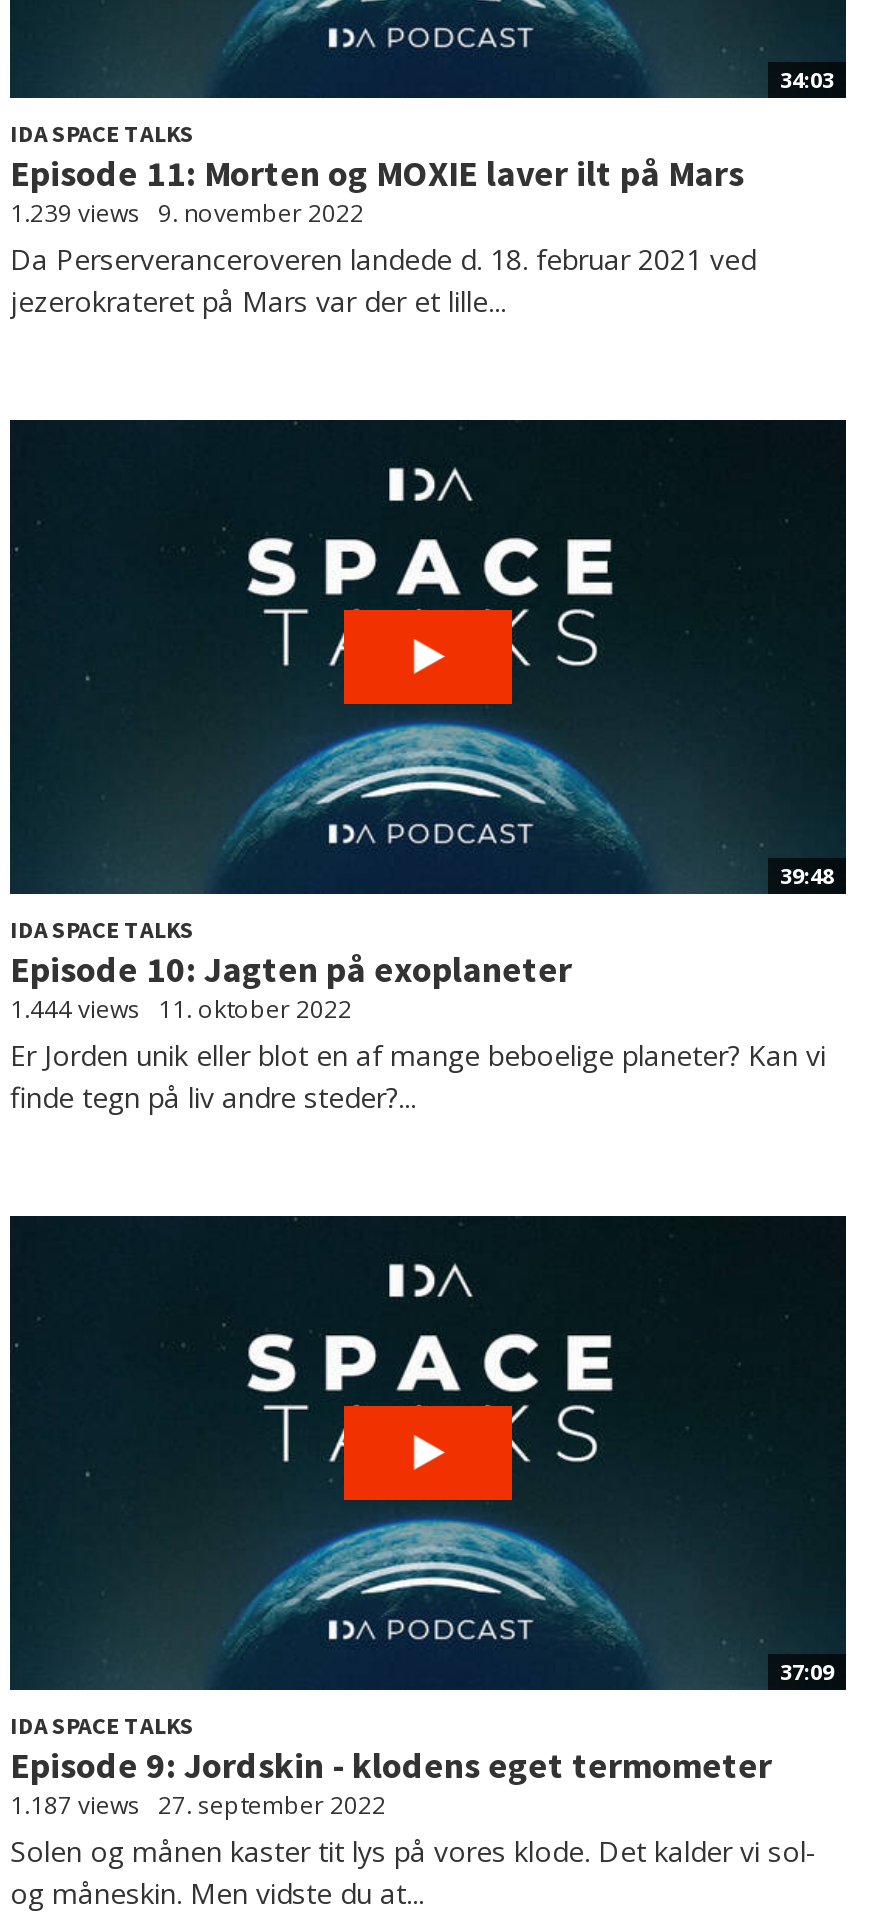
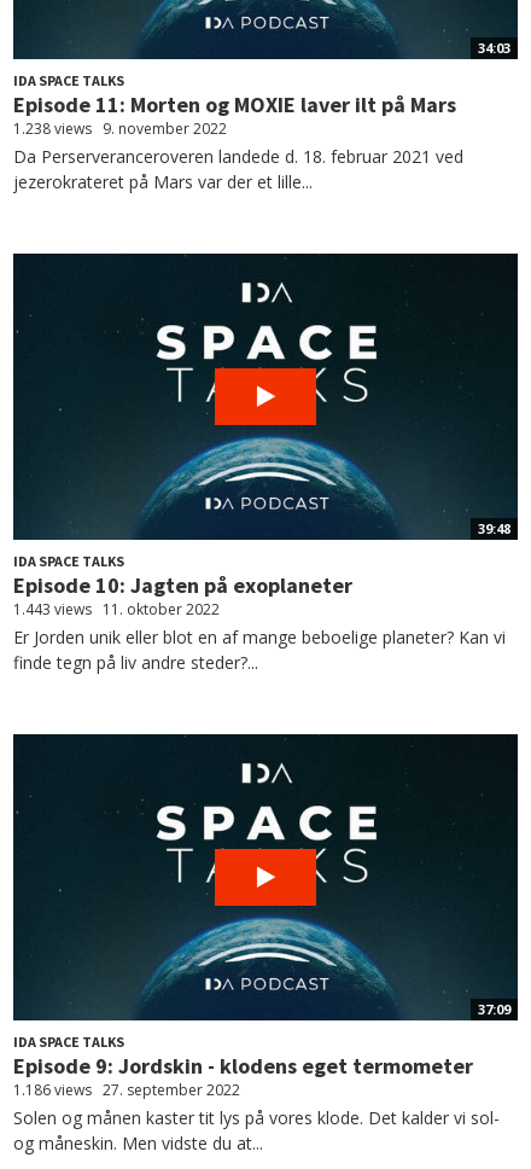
[10,197,364,231] 1.239 views 9. november 2022 -> [13,119,227,139] 1.238 views 9. november 2022
[10,992,352,1026] 1.444 views 11. oktober 2022 -> [13,599,220,620] 1.443 views 11. oktober 2022
[10,1788,386,1822] 1.187 views 27. september 2022 -> [13,1080,240,1100] 1.186 views 27. september 2022

